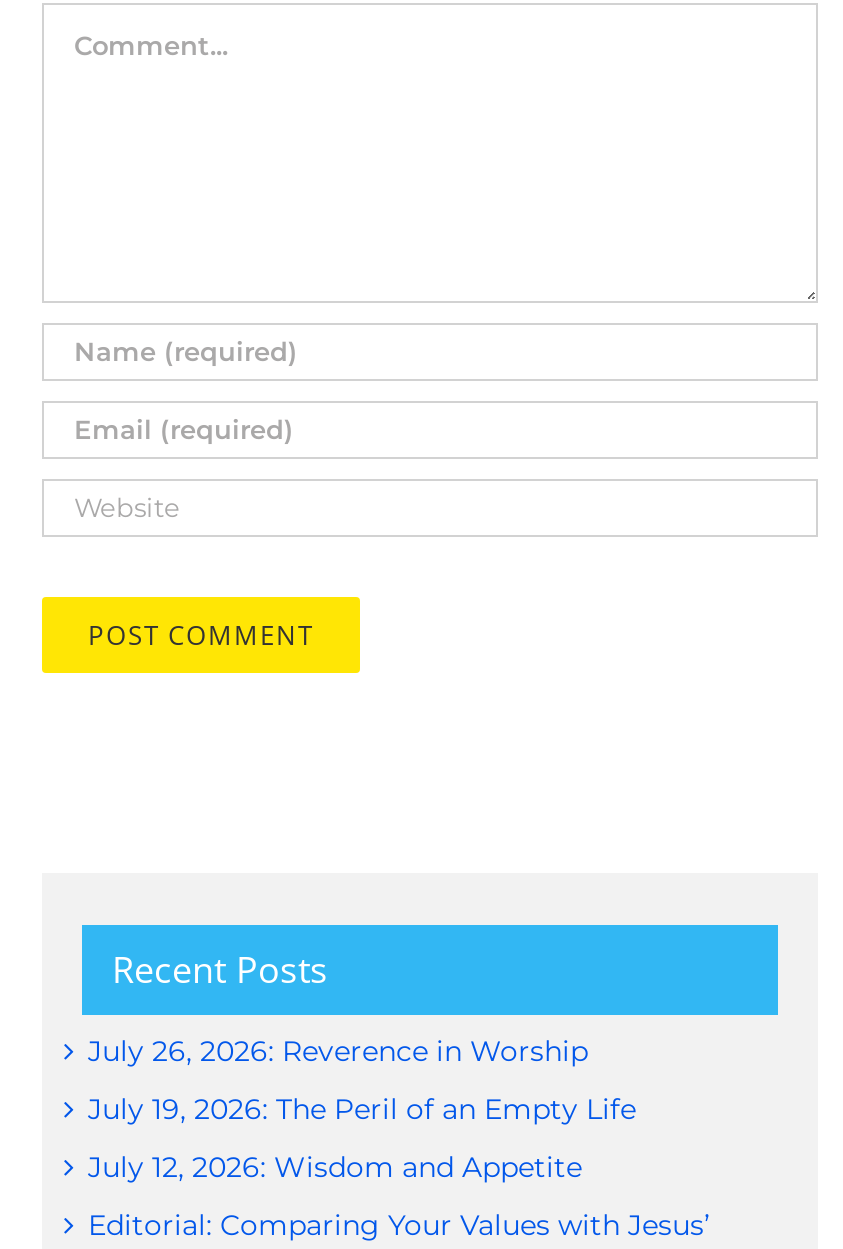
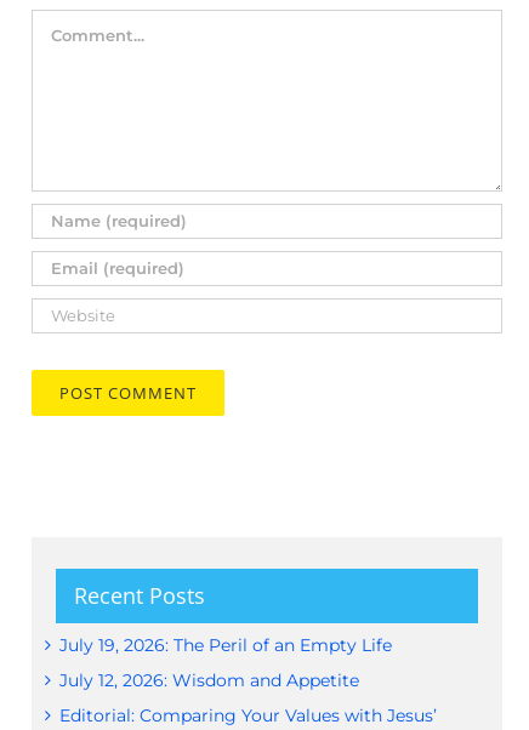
[88,1033,588,1069] July 26, 2026: Reverence in Worship -> none

